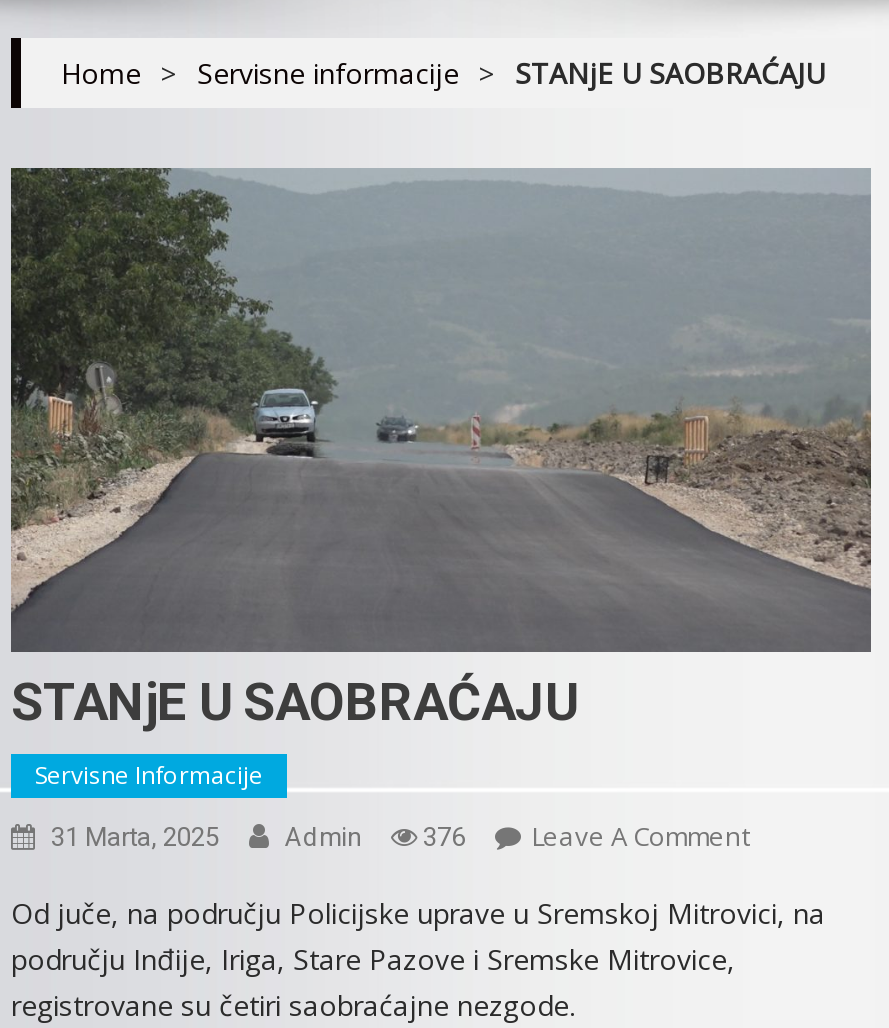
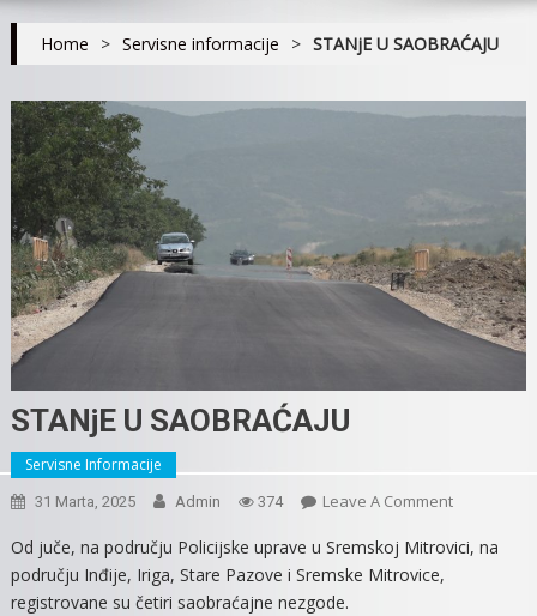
[423,822,465,852] 376 -> [258,492,283,510] 374

